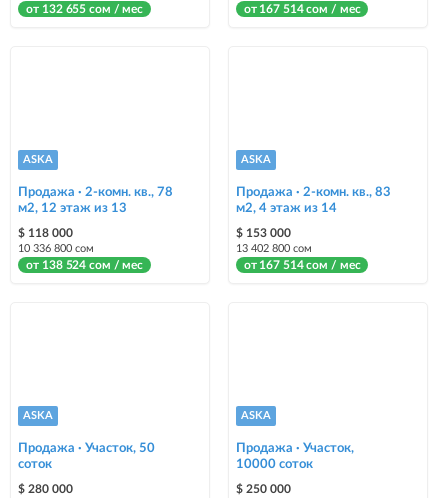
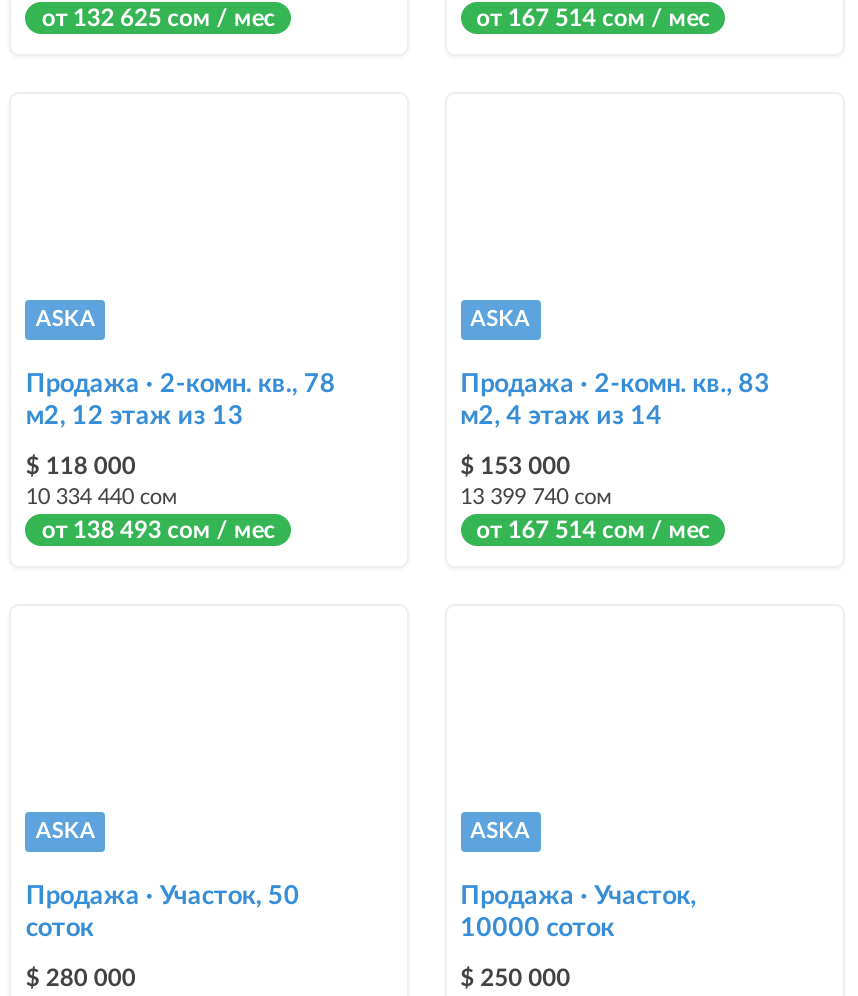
[26,3,143,15] от 132 655 сом / мес -> [42,6,275,30] от 132 625 сом / мес
[18,243,94,254] 10 336 800 сом -> [26,486,178,508] 10 334 440 сом
[236,243,312,254] 13 402 800 сом -> [460,486,612,508] 13 399 740 сом
[26,259,143,271] от 138 524 сом / мес -> [42,518,275,542] от 138 493 сом / мес

